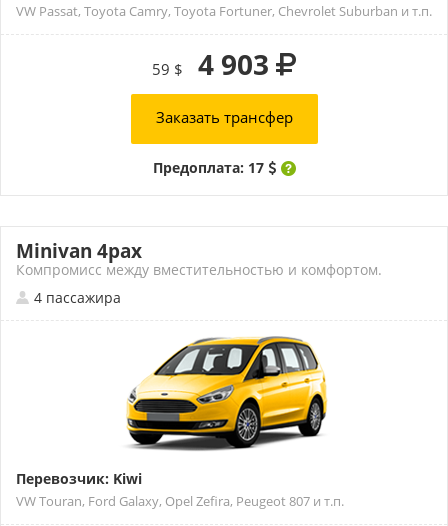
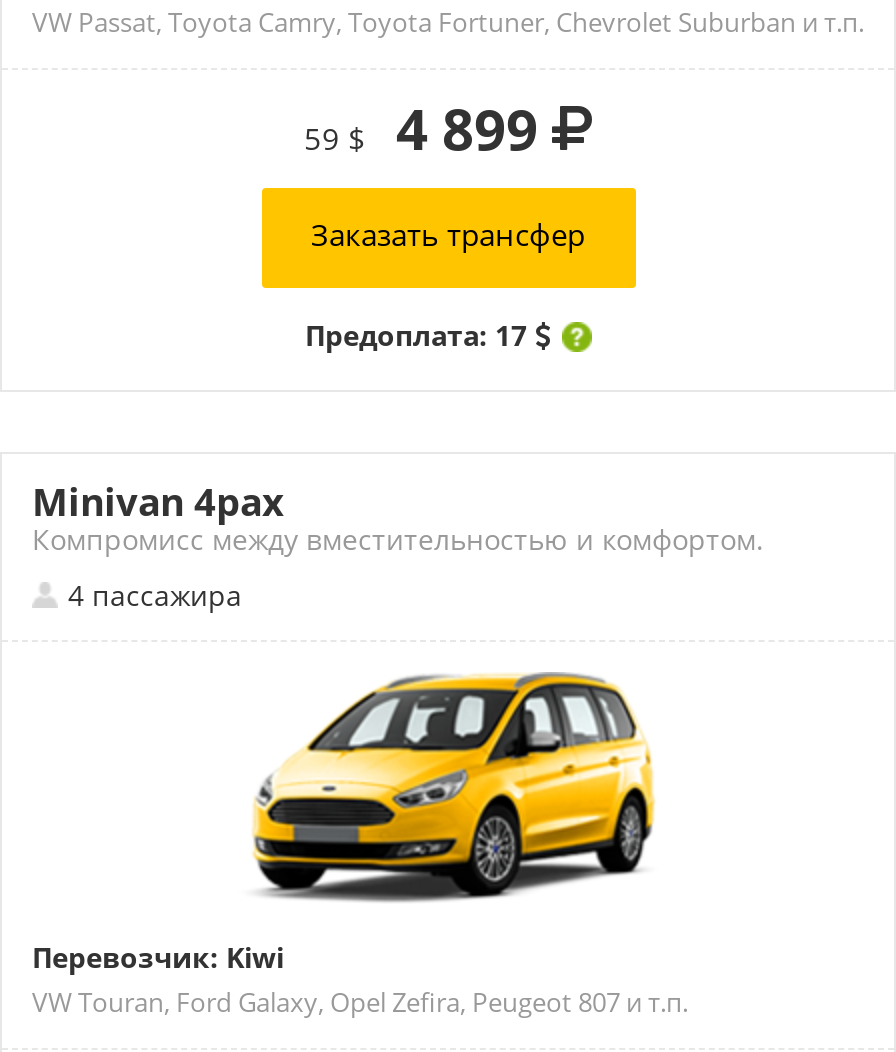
[152,45,276,83] 59 $ 4 903 -> [304,90,552,166] 59 $ 4 899

